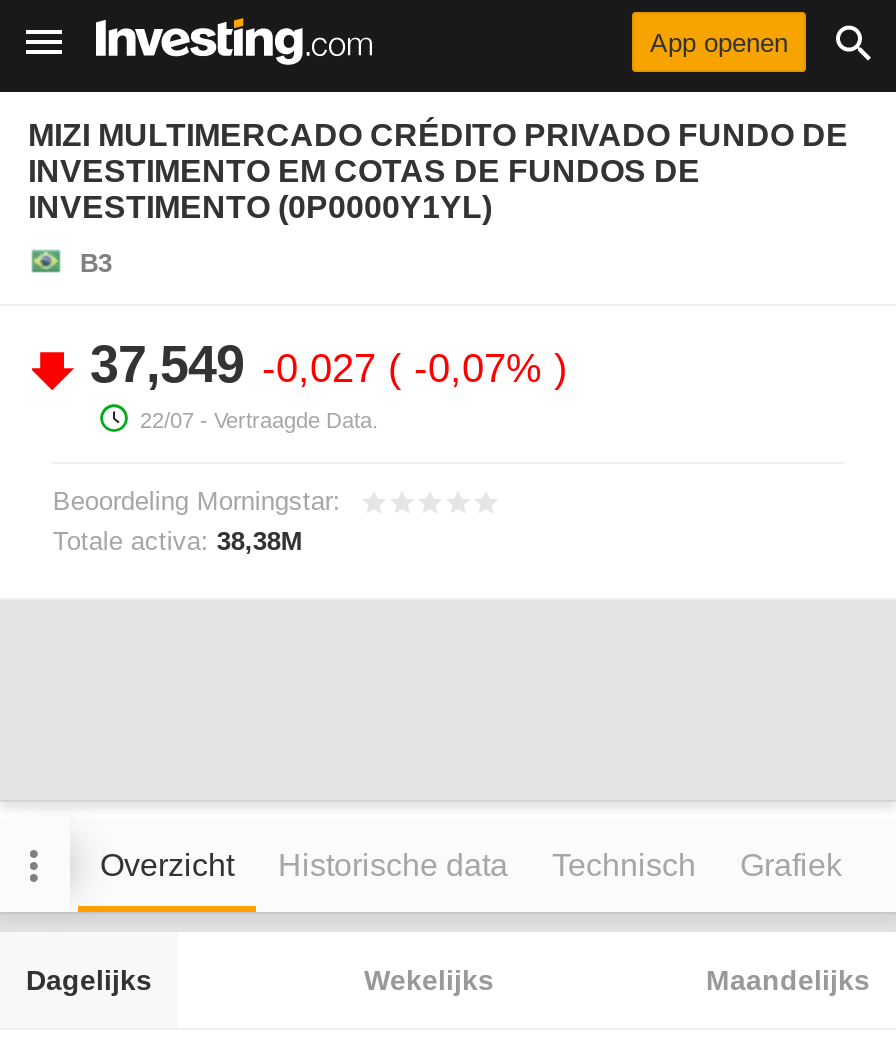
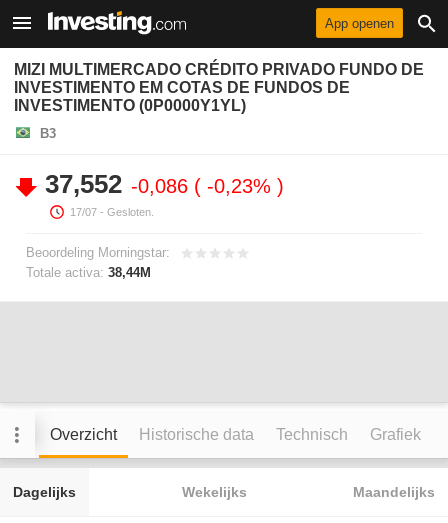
[90,334,554,432] 37,549 -0,027 -0,07% | 22/07 - Vertraagde Data. -> [45,169,277,218] 37,552 -0,086 -0,23% | 17/07 - Gesloten.
[53,526,303,556] Totale activa: 38,38M -> [26,265,151,280] Totale activa: 38,44M

